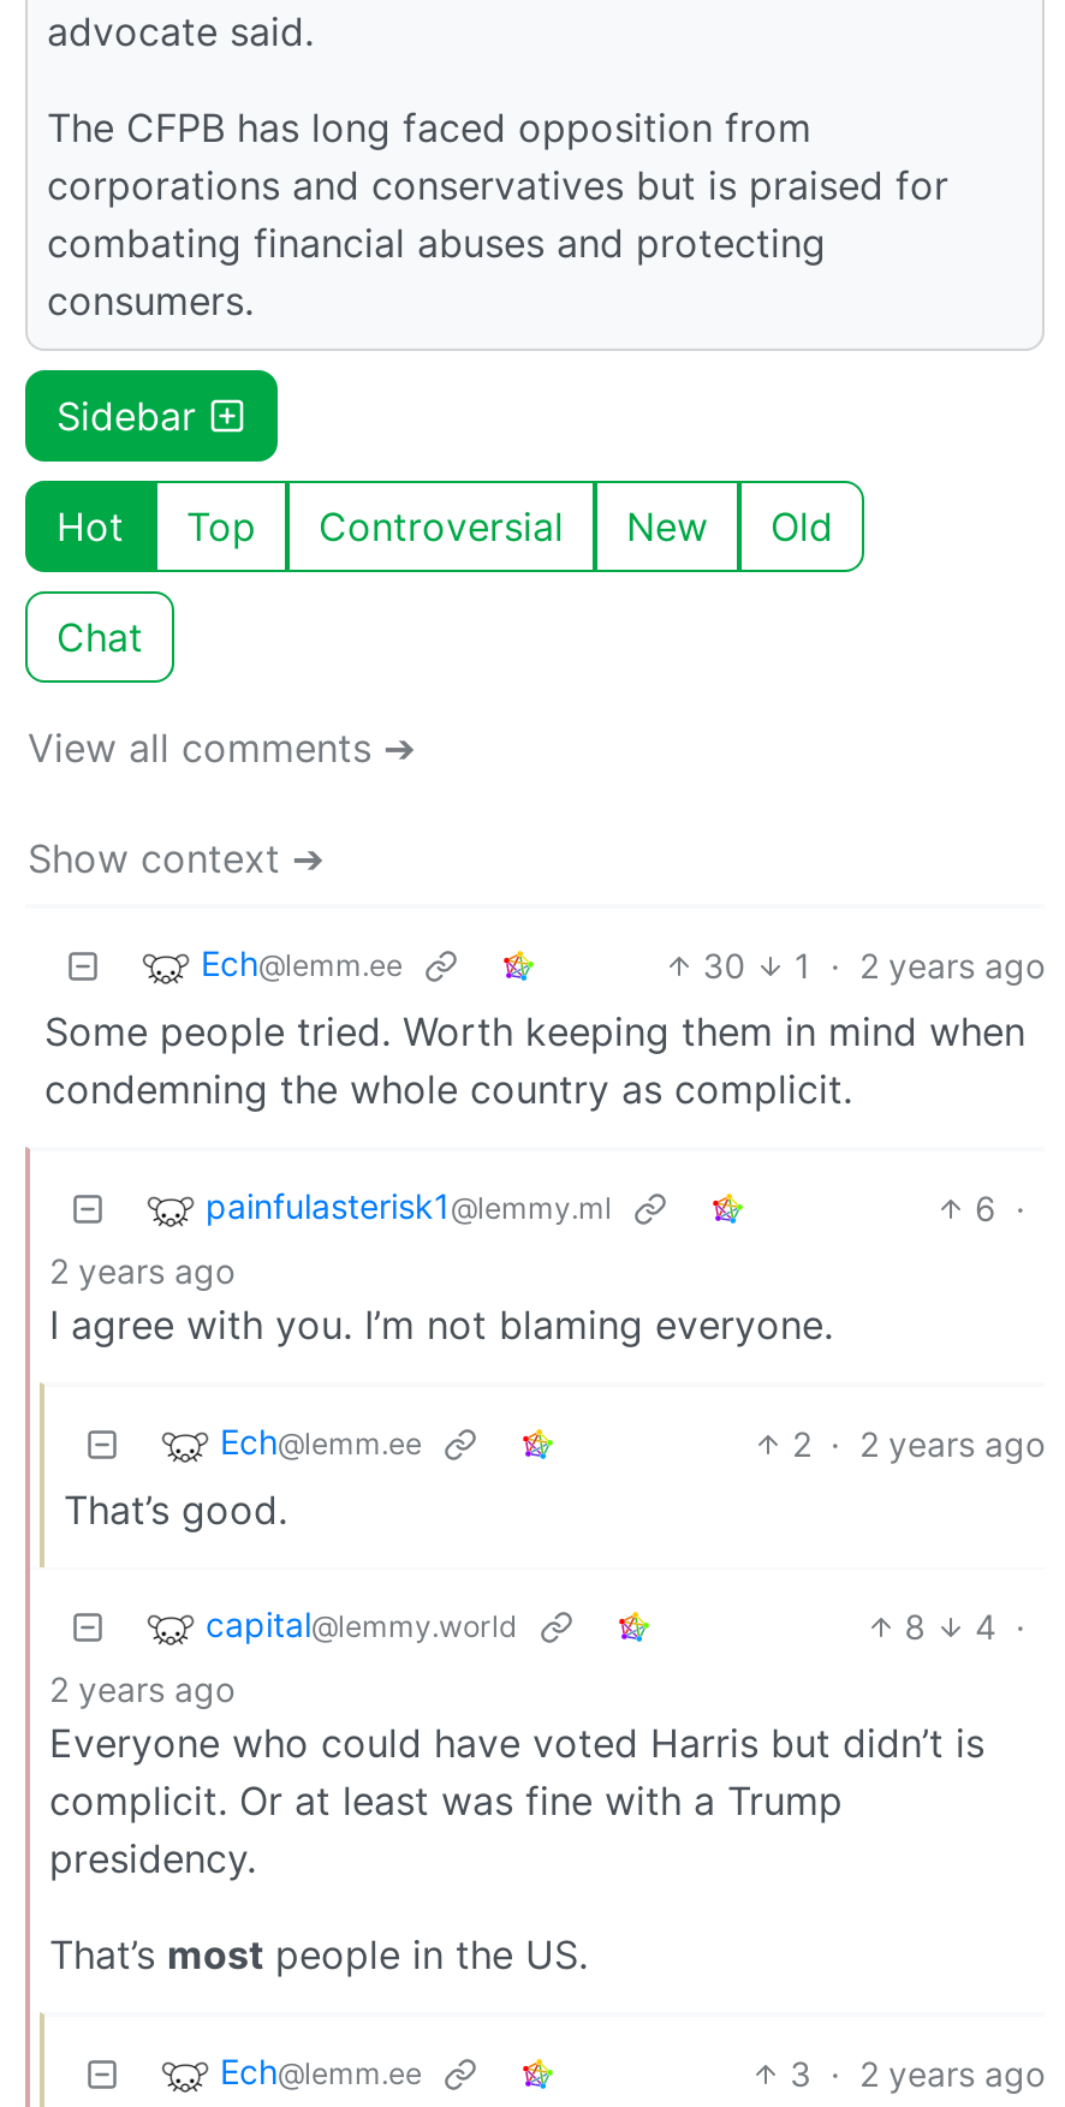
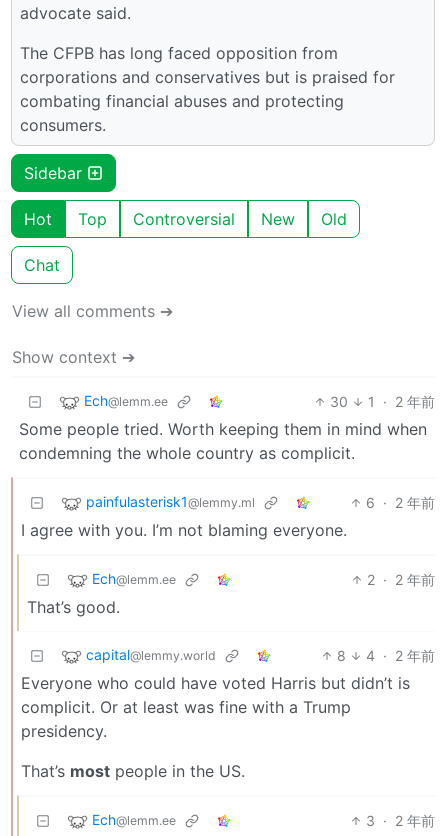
[703,944,1045,985] 30 1 · 2 years ago -> [330,393,435,410] 30 1 · 2 年前
[49,1187,1025,1290] 6 · | 2 years ago -> [366,494,435,511] 6 · 2 年前
[792,1422,1045,1463] 2 · 2 years ago -> [367,571,435,588] 2 · 2 年前
[49,1605,1025,1708] 4 · | 2 years ago -> [366,647,435,664] 4 · 2 年前
[790,2052,1045,2093] 3 · 2 years ago -> [366,812,435,829] 3 · 2 年前

